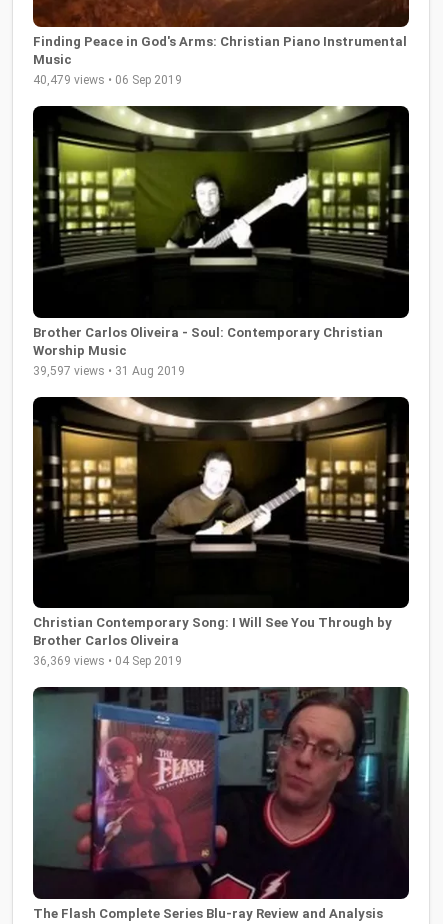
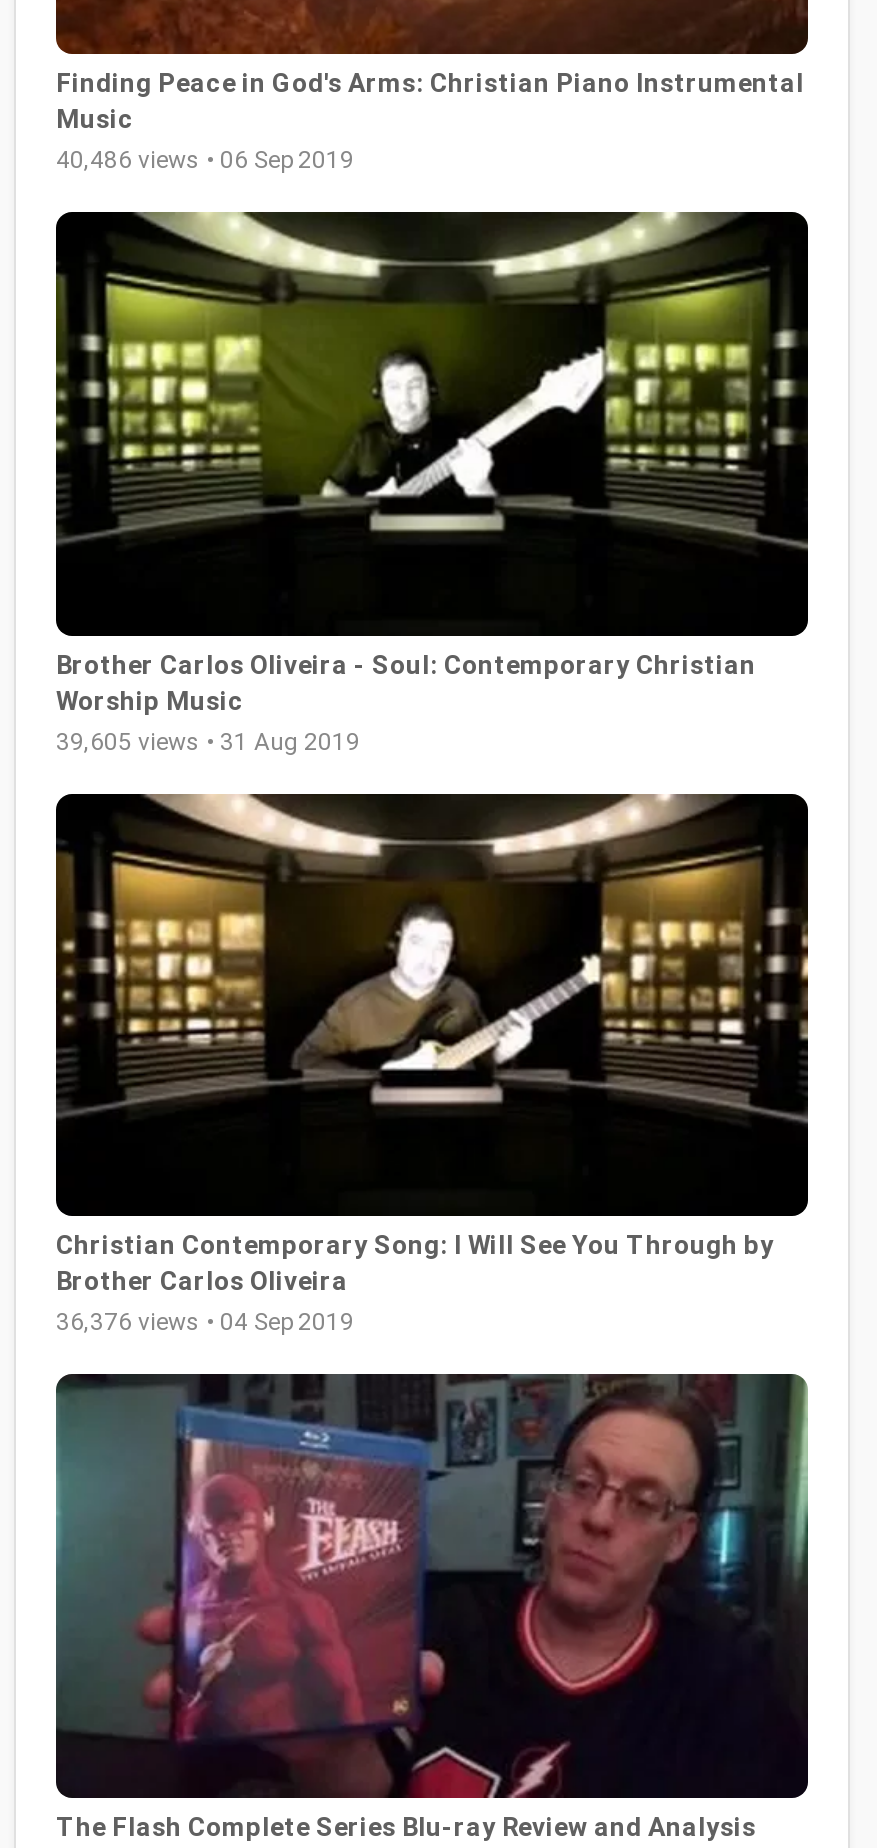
[33,73,182,87] 40,479 views • 06 Sep 2019 -> [56,146,354,174] 40,486 views • 06 Sep 2019
[33,364,185,378] 39,597 views • 31 Aug 2019 -> [56,727,360,755] 39,605 views • 31 Aug 2019
[33,654,182,668] 36,369 views • 04 Sep 2019 -> [56,1308,354,1336] 36,376 views • 04 Sep 2019

